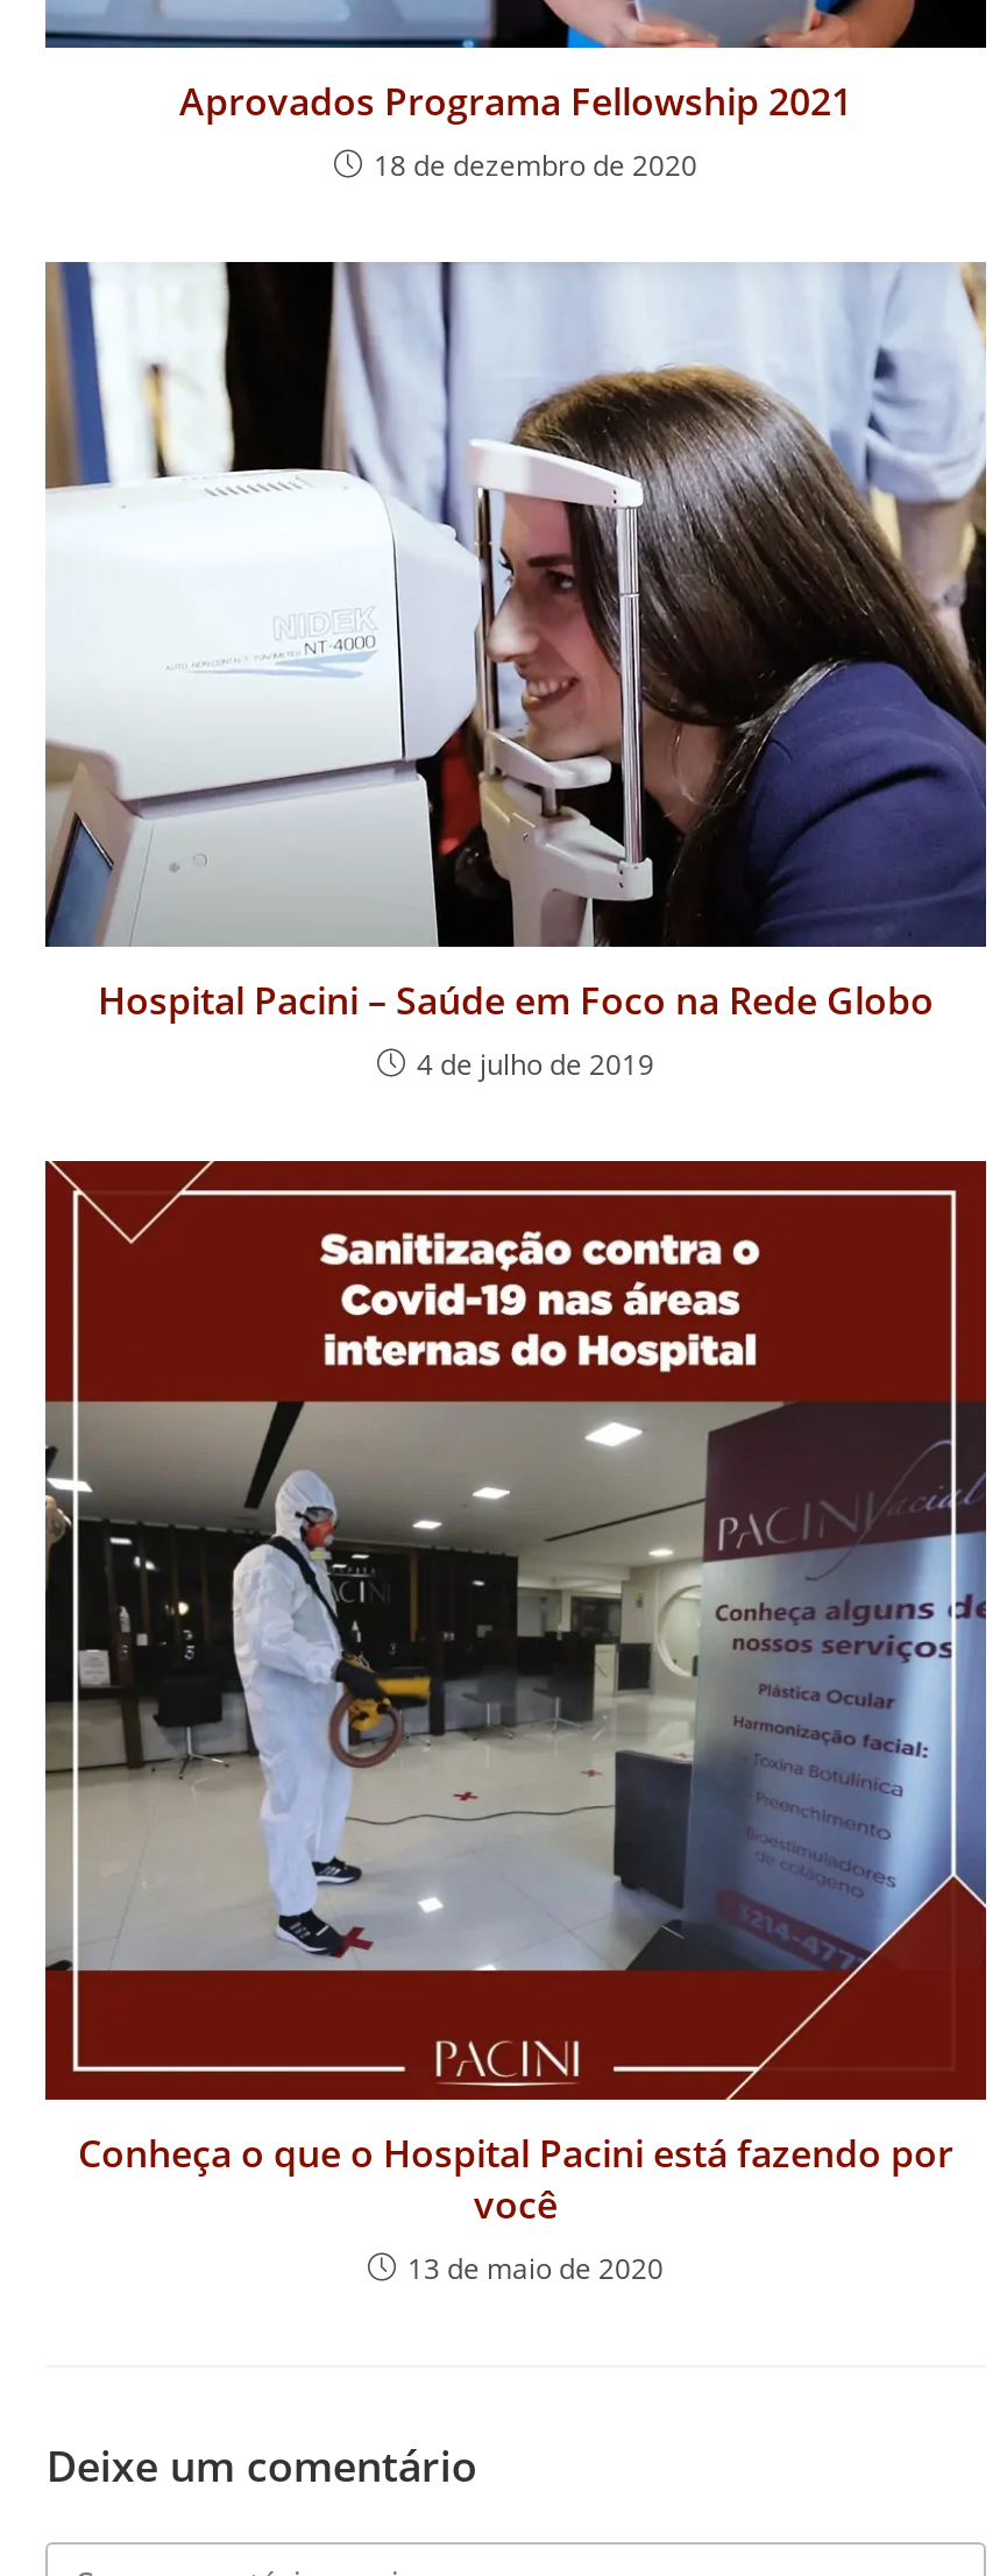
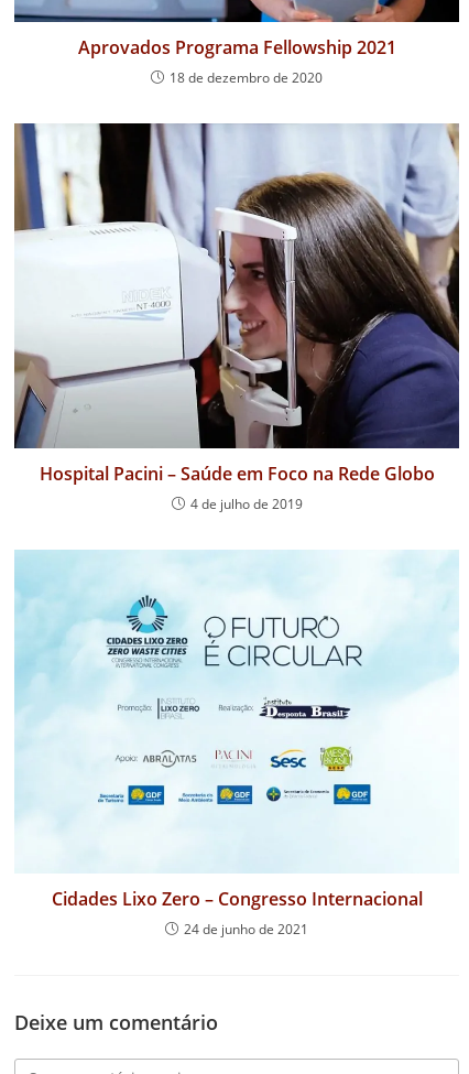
[43,1158,988,2289] [image] | Conheça o que o Hospital Pacini está fazendo por | você | 13 de maio de 2020 -> [14,549,459,939] [image] | Cidades Lixo Zero – Congresso Internacional | 24 de junho de 2021

